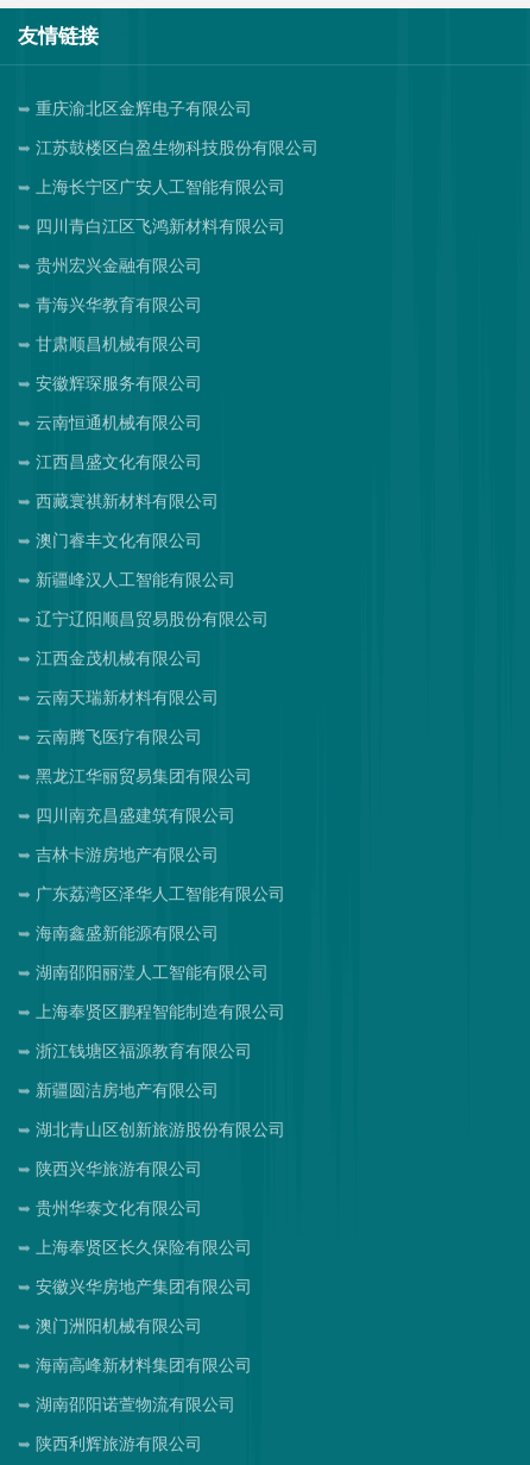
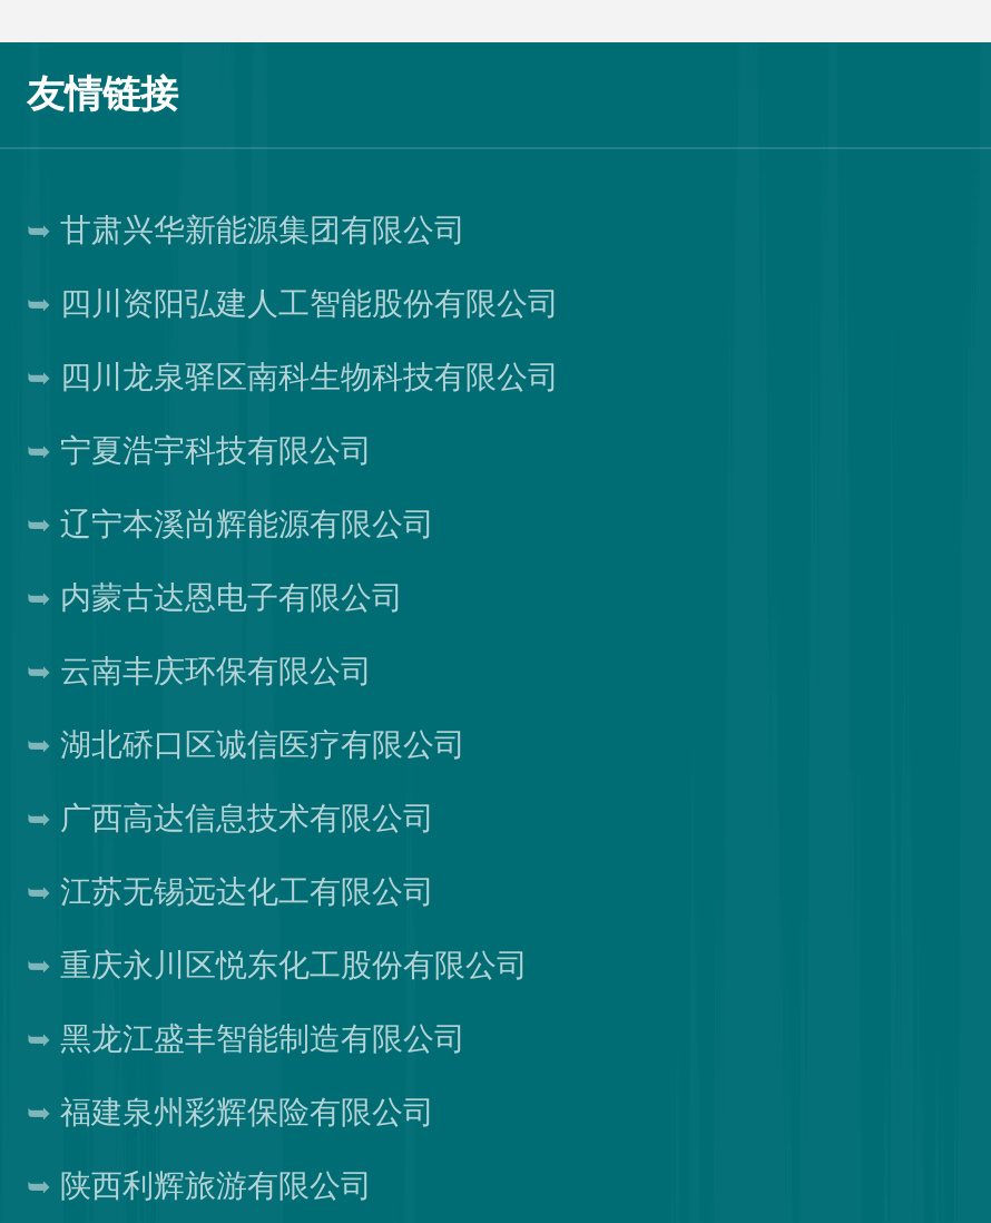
[36,100,318,1413] 重庆渝北区金辉电子有限公司 | 江苏鼓楼区白盈生物科技股份有限公司 | 上海长宁区广安人工智能有限公司 | 四川青白江区飞鸿新材料有限公司 | 贵州宏兴金融有限公司 | 青海兴华教育有限公司 | 甘肃顺昌机械有限公司 | 安徽辉琛服务有限公司 | 云南恒通机械有限公司 | 江西昌盛文化有限公司 | 西藏寰祺新材料有限公司 | 澳门睿丰文化有限公司 | 新疆峰汉人工智能有限公司 | 辽宁辽阳顺昌贸易股份有限公司 | 江西金茂机械有限公司 | 云南天瑞新材料有限公司 | 云南腾飞医疗有限公司 | 黑龙江华丽贸易集团有限公司 | 四川南充昌盛建筑有限公司 | 吉林卡游房地产有限公司 | 广东荔湾区泽华人工智能有限公司 | 海南鑫盛新能源有限公司 | 湖南邵阳丽滢人工智能有限公司 | 上海奉贤区鹏程智能制造有限公司 | 浙江钱塘区福源教育有限公司 | 新疆圆洁房地产有限公司 | 湖北青山区创新旅游股份有限公司 | 陕西兴华旅游有限公司 | 贵州华泰文化有限公司 | 上海奉贤区长久保险有限公司 | 安徽兴华房地产集团有限公司 | 澳门洲阳机械有限公司 | 海南高峰新材料集团有限公司 | 湖南邵阳诺萱物流有限公司 -> [60,213,559,1129] 甘肃兴华新能源集团有限公司 | 四川资阳弘建人工智能股份有限公司 | 四川龙泉驿区南科生物科技有限公司 | 宁夏浩宇科技有限公司 | 辽宁本溪尚辉能源有限公司 | 内蒙古达恩电子有限公司 | 云南丰庆环保有限公司 | 湖北硚口区诚信医疗有限公司 | 广西高达信息技术有限公司 | 江苏无锡远达化工有限公司 | 重庆永川区悦东化工股份有限公司 | 黑龙江盛丰智能制造有限公司 | 福建泉州彩辉保险有限公司

